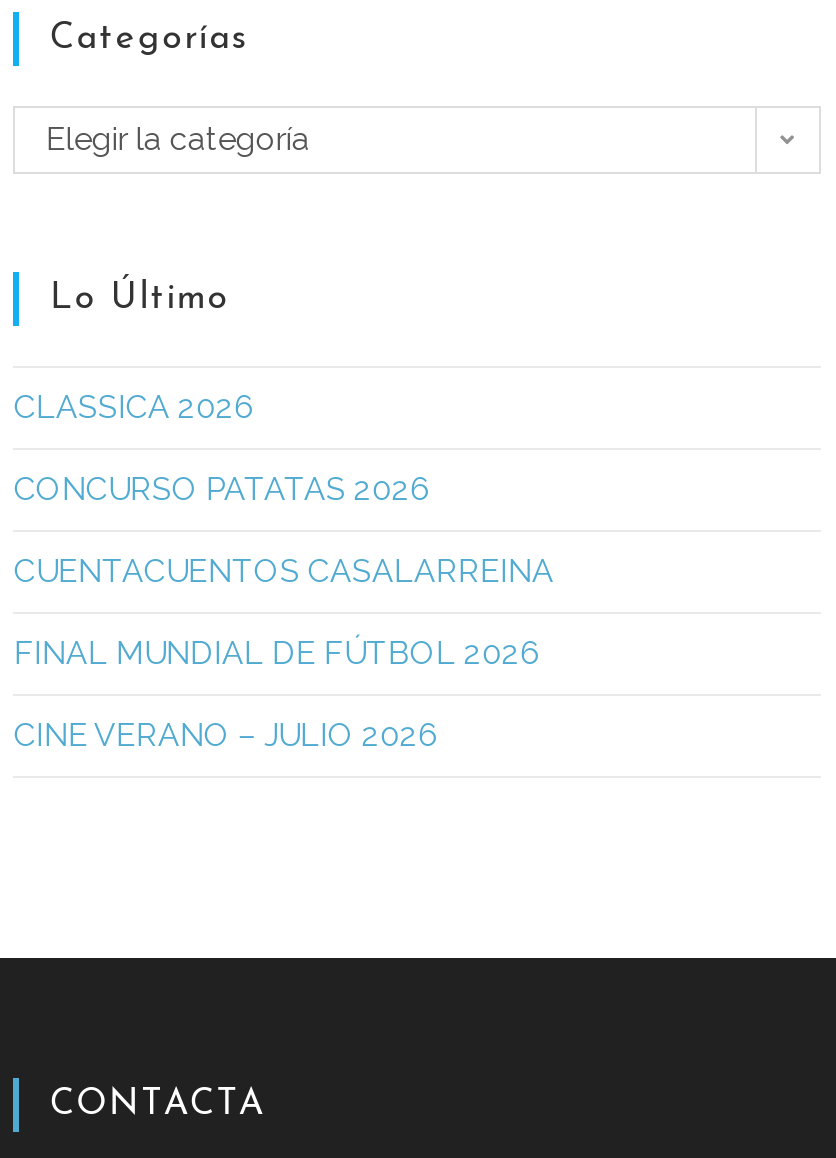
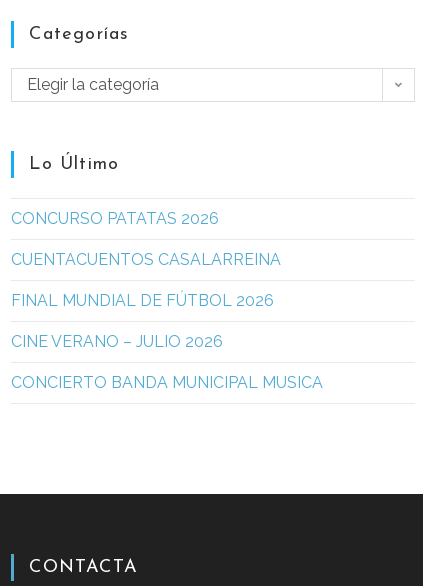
[14,389,254,427] CLASSICA 2026 -> none
moved [14,471,554,755] -> [11,209,281,351]: CONCURSO PATATAS 2026 | CUENTACUENTOS CASALARREINA | FINAL MUNDIAL DE FÚTBOL 2026 | CINE VERANO – JULIO 2026
none -> [11,373,323,392] CONCIERTO BANDA MUNICIPAL MUSICA

